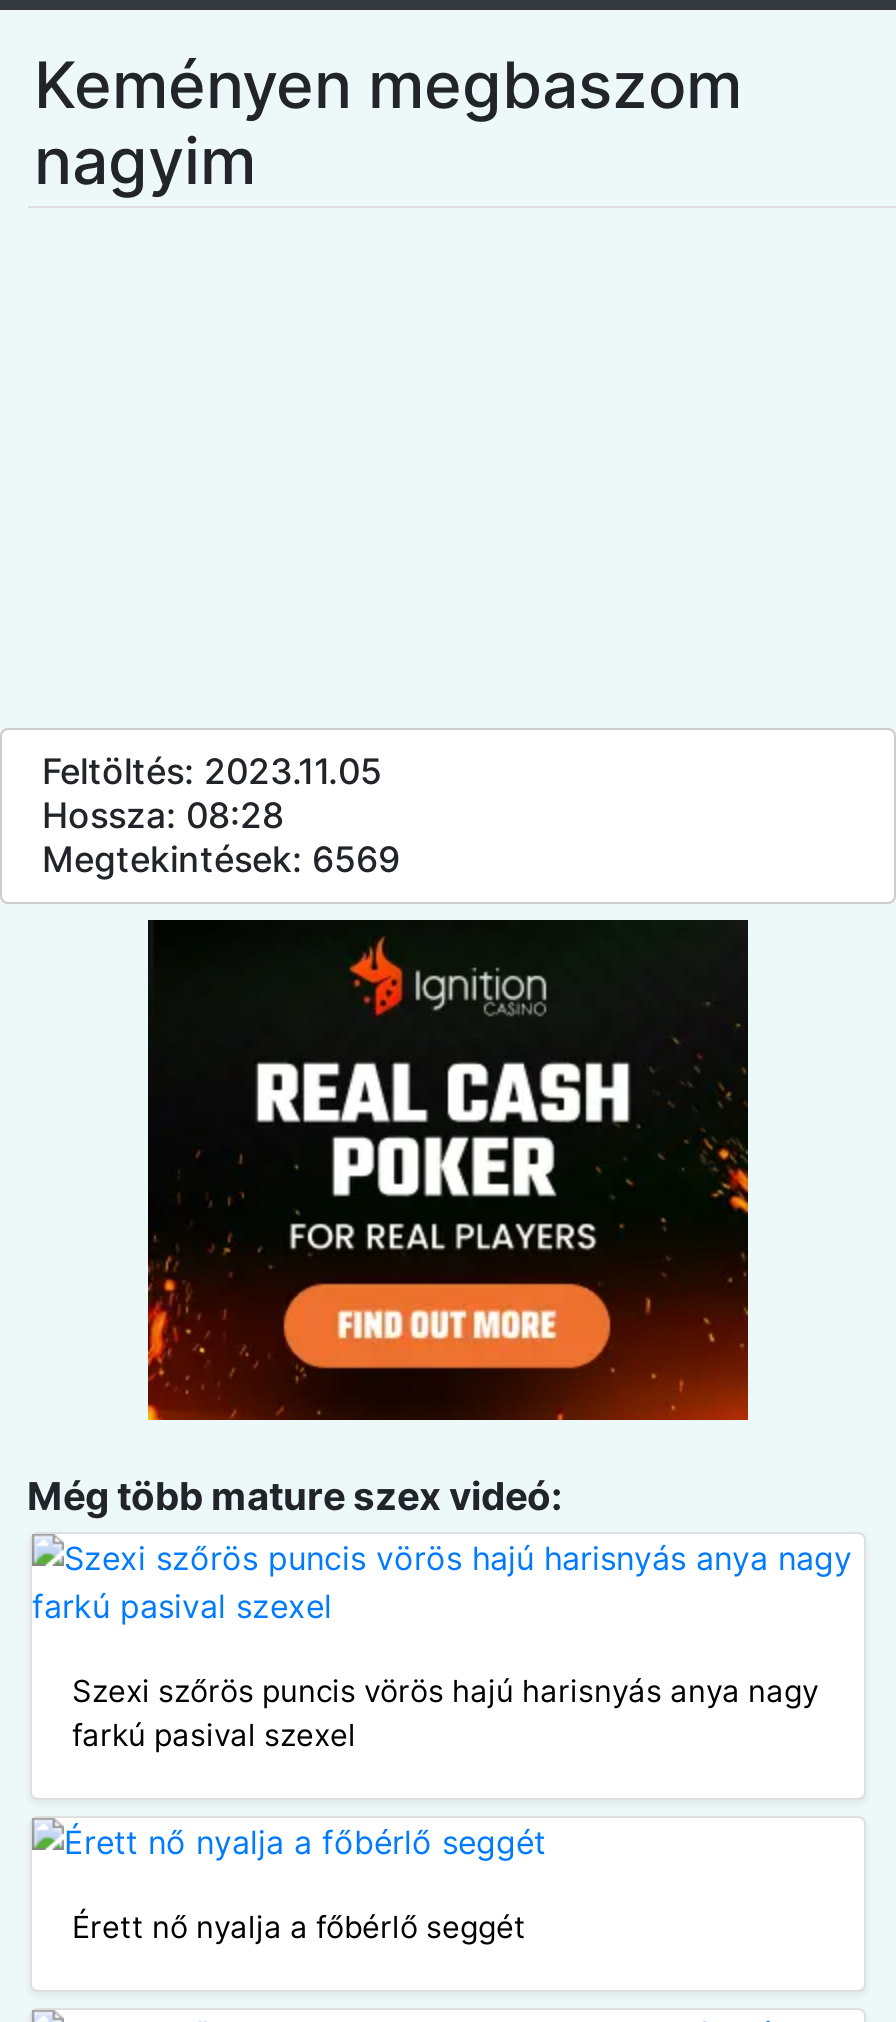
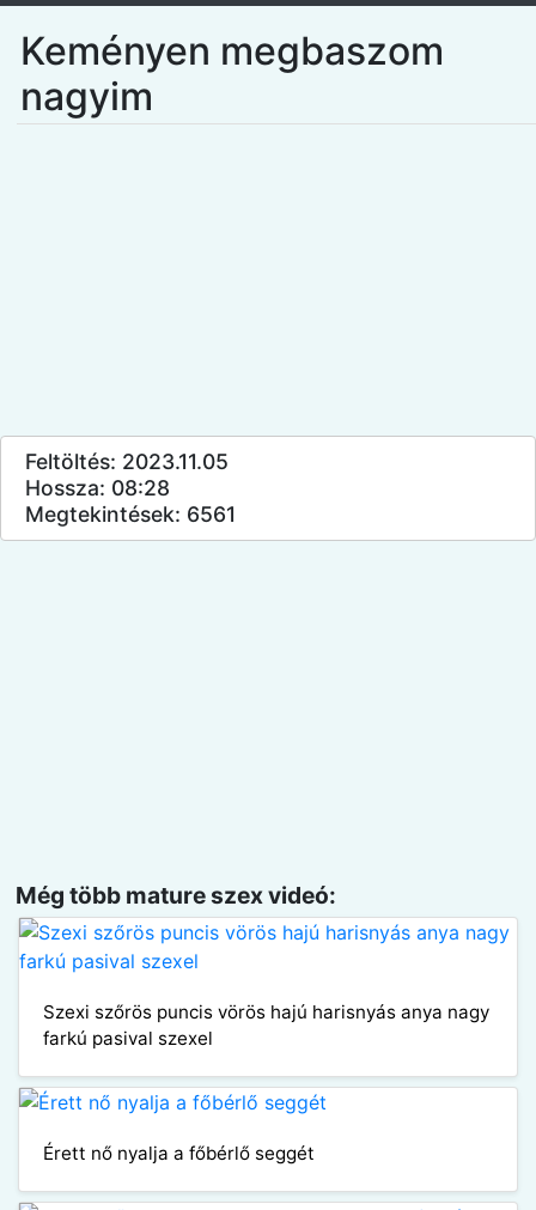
[42,838,400,880] Megtekintések: 6569 -> [25,501,236,527] Megtekintések: 6561
[146,918,750,1422] [image] -> none

